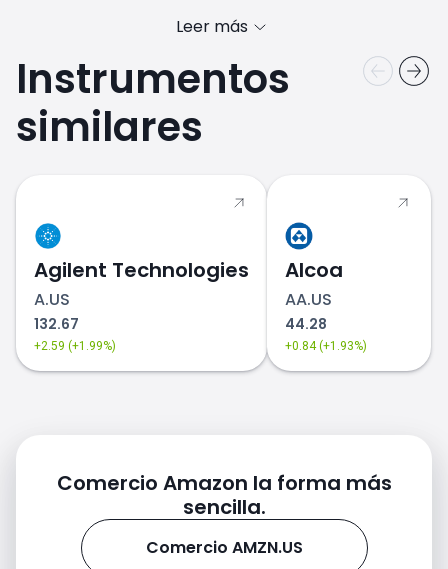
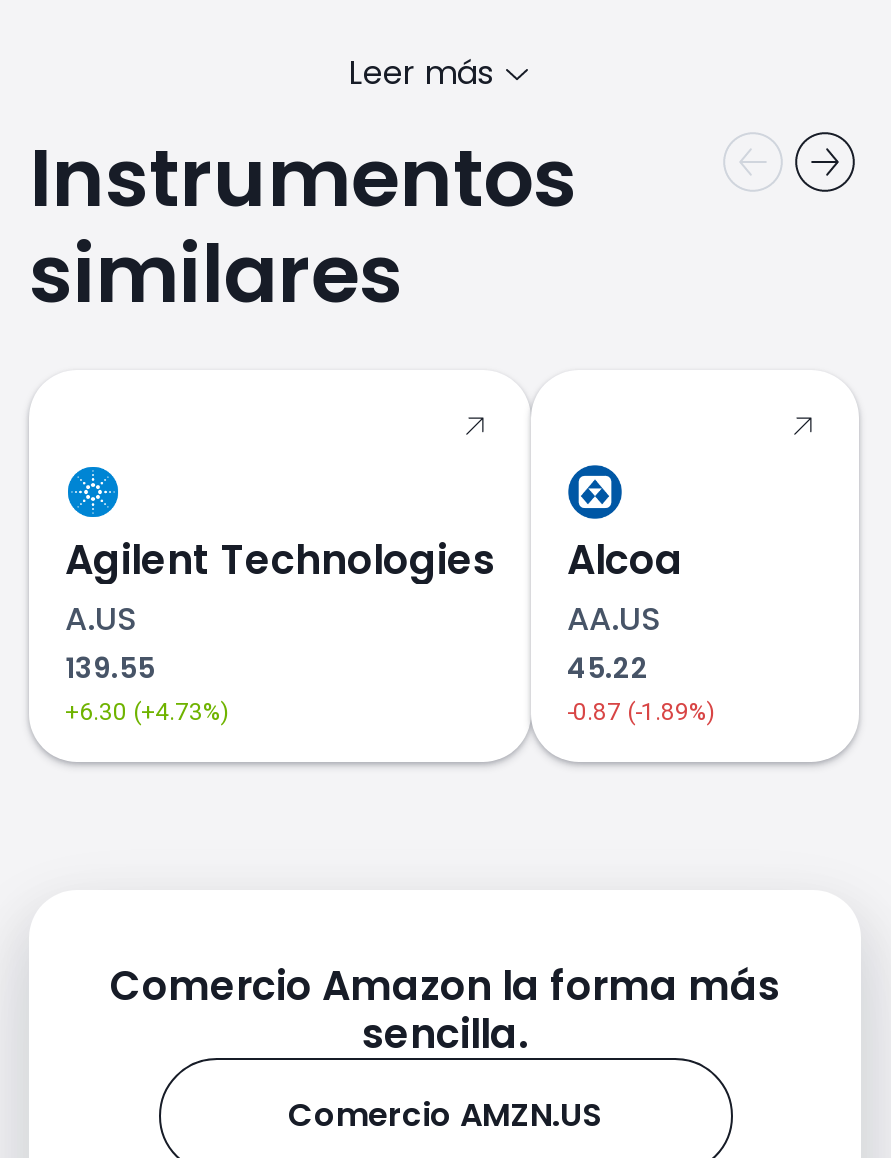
[34,314,82,334] 132.67 -> [65,648,161,688] 139.55
[285,314,330,334] 44.28 -> [567,648,655,688] 45.22
[34,339,122,353] +2.59 (+1.99%) -> [65,698,241,726] +6.30 (+4.73%)
[285,339,373,353] +0.84 (+1.93%) -> [567,698,727,726] -0.87 (-1.89%)

